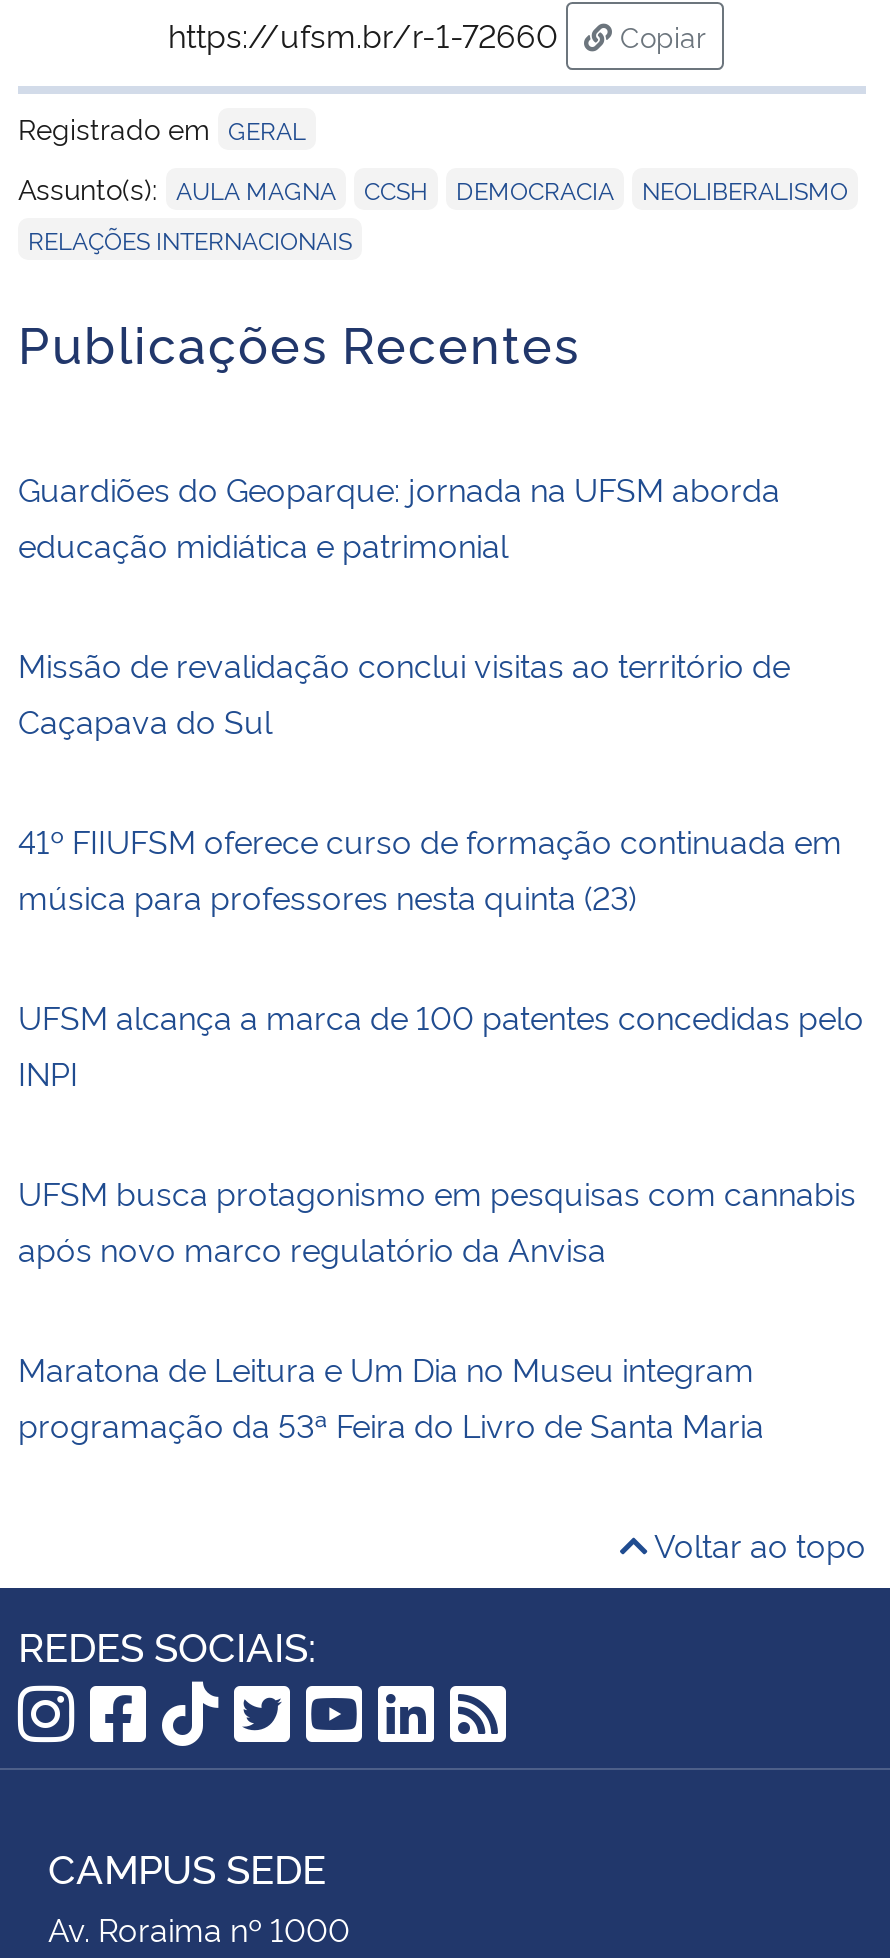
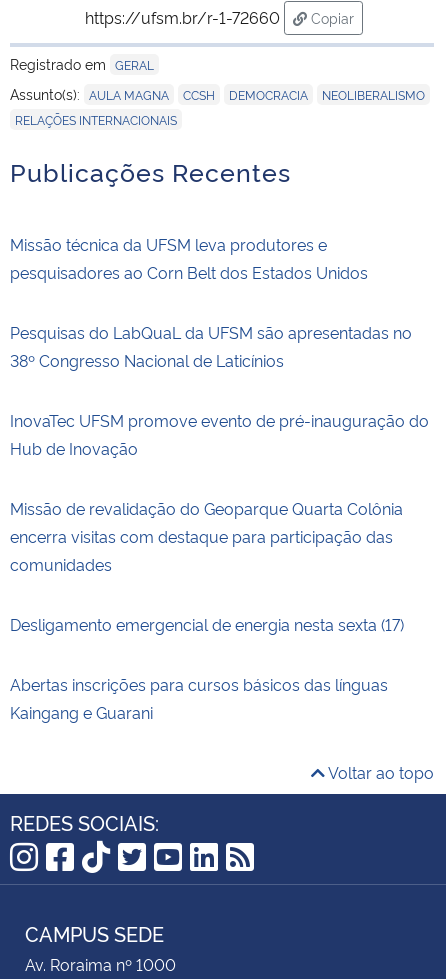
[18,466,780,566] Guardiões do Geoparque: jornada na UFSM aborda | educação midiática e patrimonial -> [10,233,368,283] Missão técnica da UFSM leva produtores e | pesquisadores ao Corn Belt dos Estados Unidos
[18,642,790,742] Missão de revalidação conclui visitas ao território de | Caçapava do Sul -> [10,321,412,371] Pesquisas do LabQuaL da UFSM são apresentadas no | 38º Congresso Nacional de Laticínios
[18,818,842,918] 41º FIIUFSM oferece curso de formação continuada em | música para professores nesta quinta (23) -> [10,409,429,459] InovaTec UFSM promove evento de pré-inauguração do | Hub de Inovação
[18,994,864,1094] UFSM alcança a marca de 100 patentes concedidas pelo | INPI -> [10,497,403,575] Missão de revalidação do Geoparque Quarta Colônia | encerra visitas com destaque para participação das | comunidades
[18,1170,856,1270] UFSM busca protagonismo em pesquisas com cannabis | após novo marco regulatório da Anvisa -> [10,613,404,635] Desligamento emergencial de energia nesta sexta (17)
[18,1346,764,1446] Maratona de Leitura e Um Dia no Museu integram | programação da 53ª Feira do Livro de Santa Maria -> [10,673,388,723] Abertas inscrições para cursos básicos das línguas | Kaingang e Guarani

